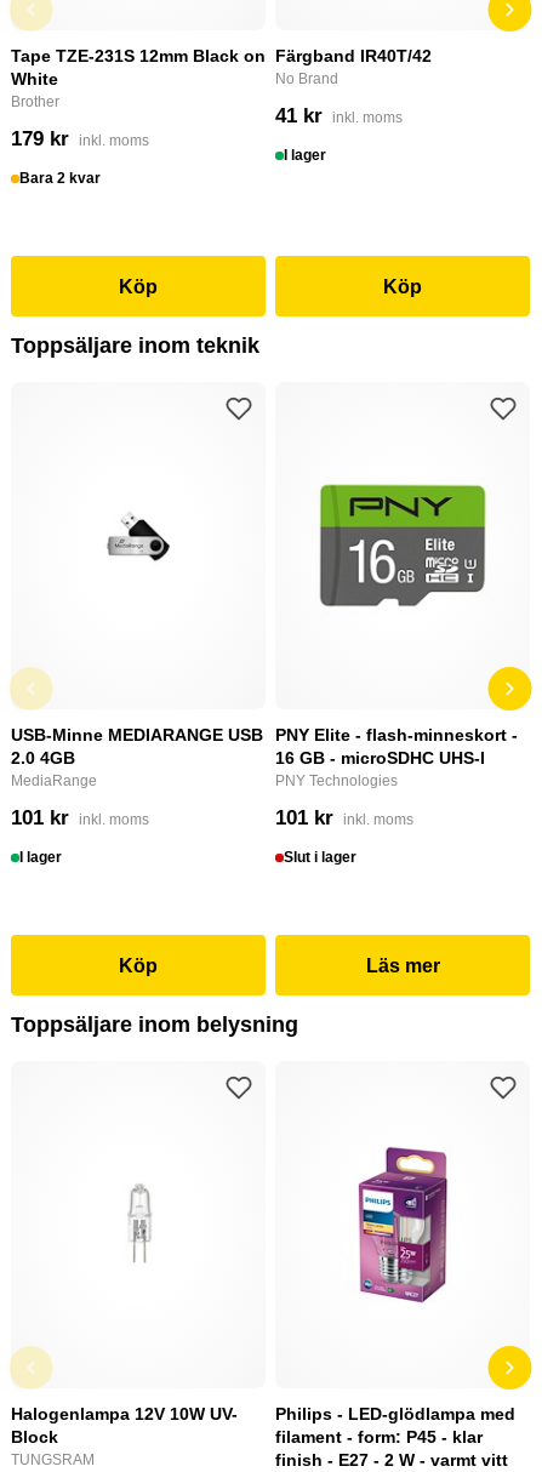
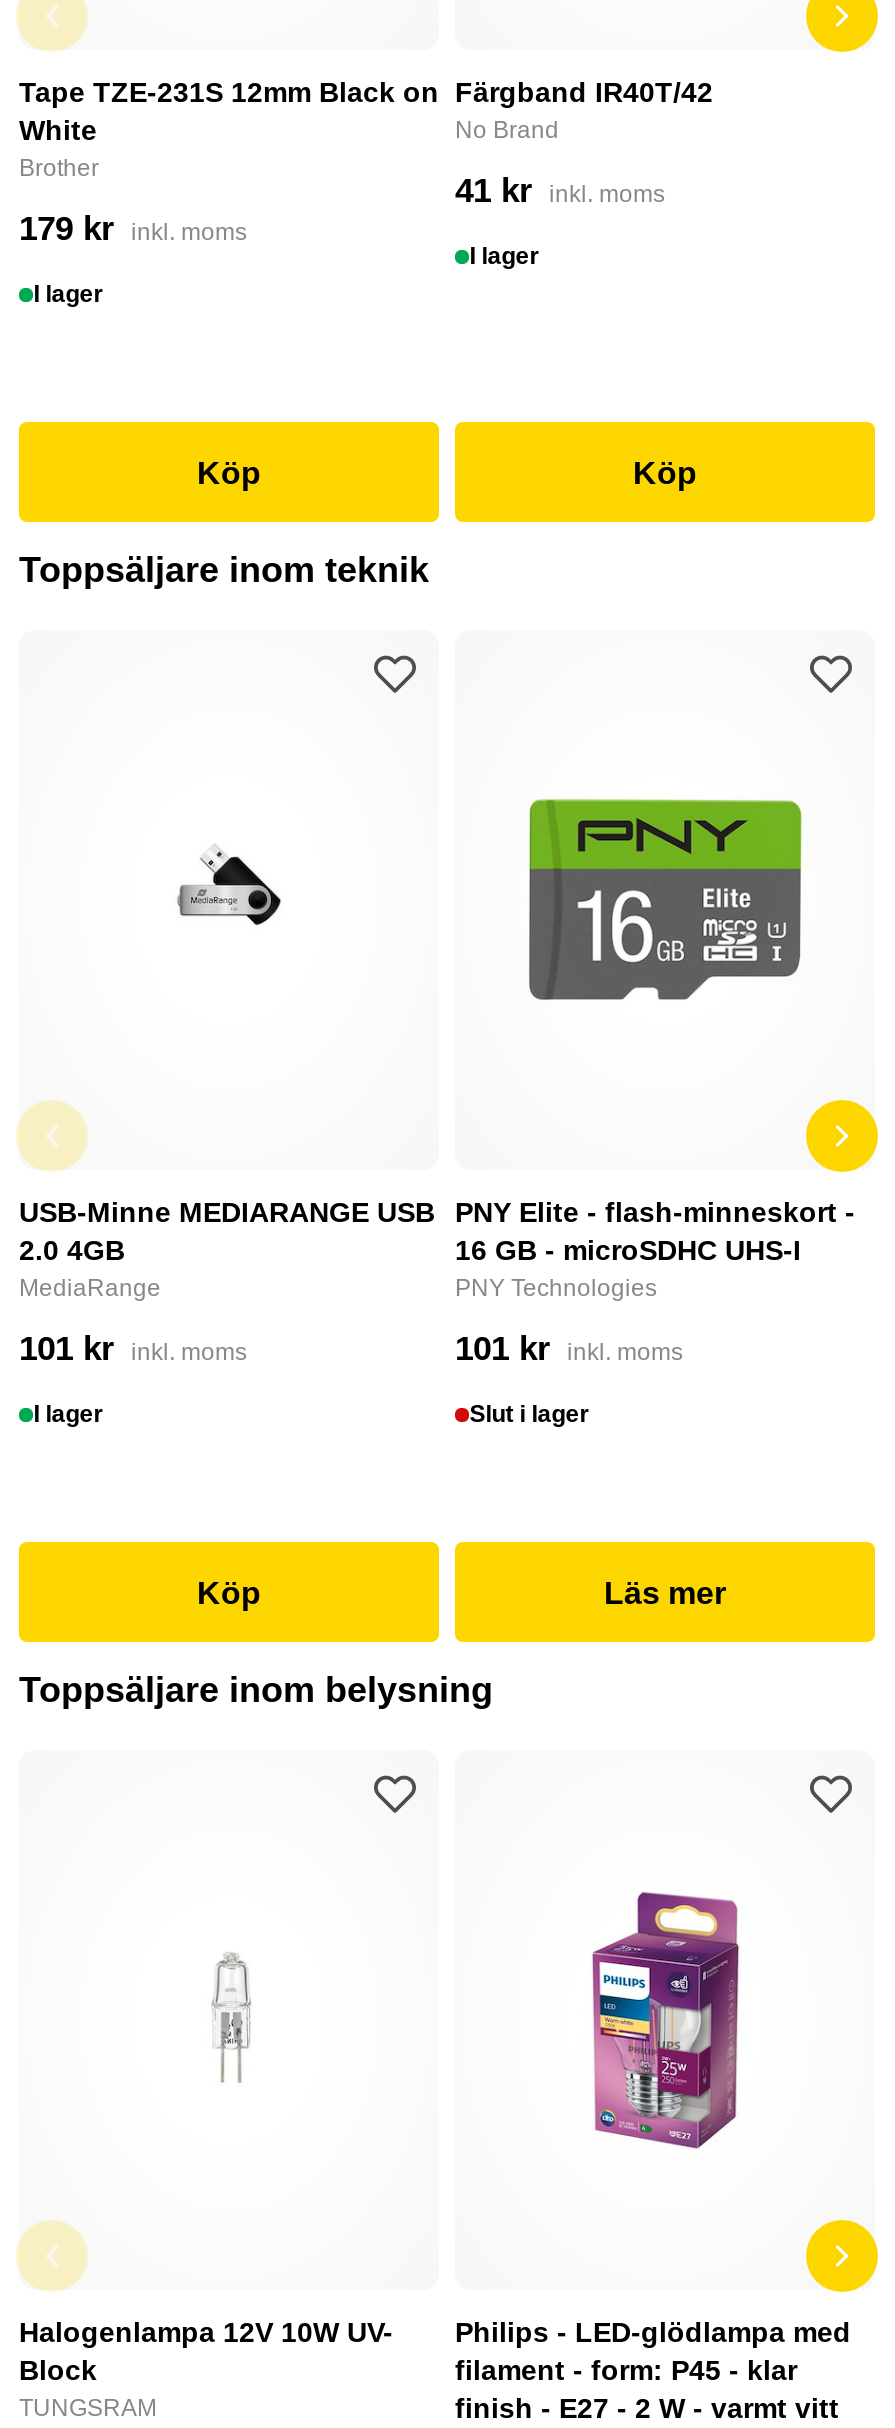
[20,170,101,187] Bara 2 kvar -> [33,280,103,308] I lager

